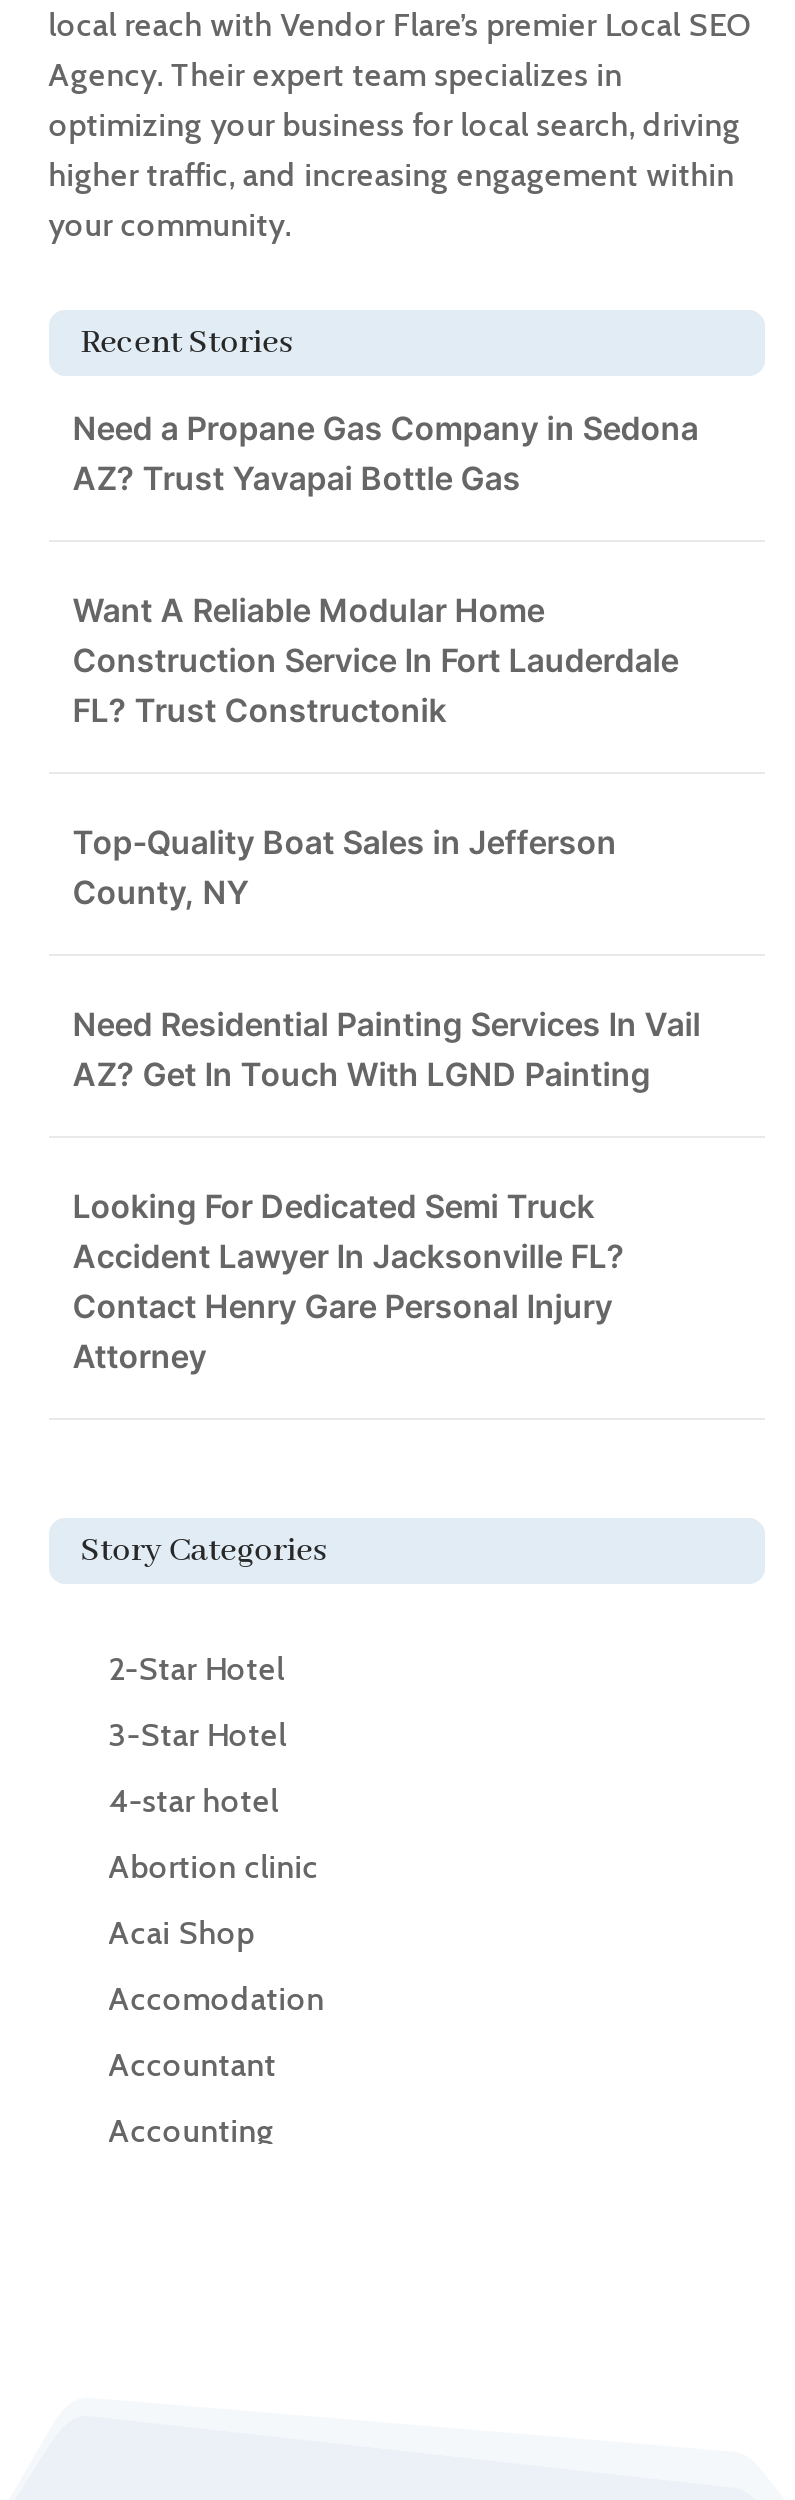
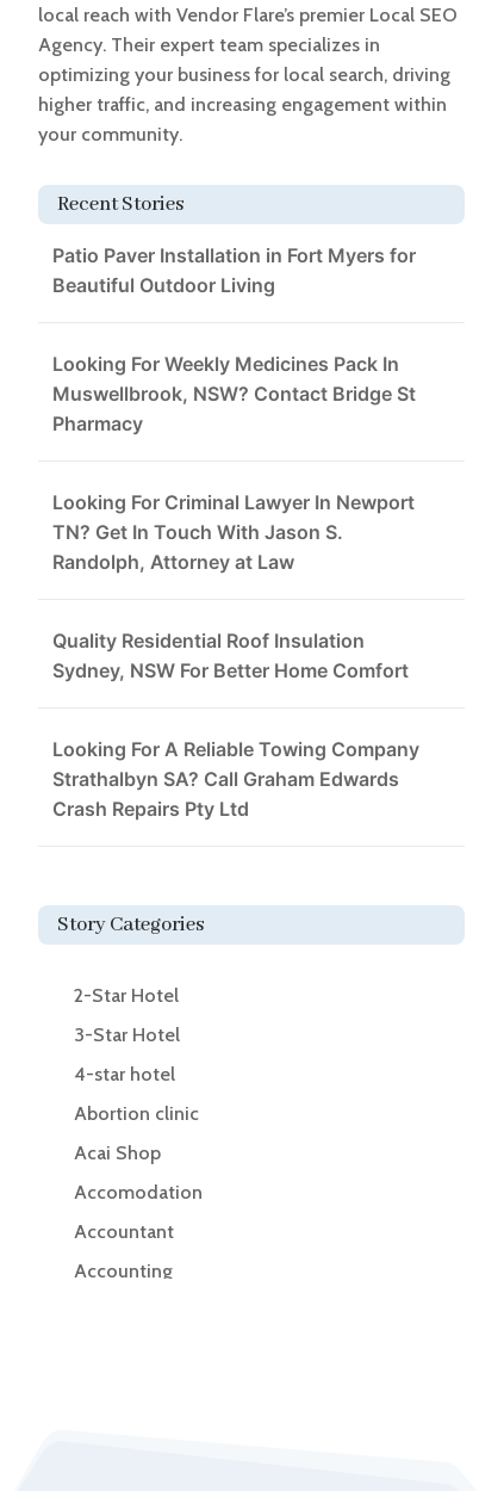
[73,408,699,498] Need a Propane Gas Company in Sedona | AZ? Trust Yavapai Bottle Gas -> [52,243,416,297] Patio Paver Installation in Fort Myers for | Beautiful Outdoor Living
[73,590,679,730] Want A Reliable Modular Home | Construction Service In Fort Lauderdale | FL? Trust Constructonik -> [52,352,416,435] Looking For Weekly Medicines Pack In | Muswellbrook, NSW? Contact Bridge St | Pharmacy
[73,822,617,912] Top-Quality Boat Sales in Jefferson | County, NY -> [52,490,414,574] Looking For Criminal Lawyer In Newport | TN? Get In Touch With Jason S. | Randolph, Attorney at Law
[73,1004,701,1094] Need Residential Painting Services In Vail | AZ? Get In Touch With LGND Painting -> [52,629,408,682] Quality Residential Roof Insulation | Sydney, NSW For Better Home Comfort
[73,1186,625,1376] Looking For Dedicated Semi Truck | Accident Lawyer In Jacksonville FL? | Contact Henry Gare Personal Injury | Attorney -> [52,737,419,821] Looking For A Reliable Towing Company | Strathalbyn SA? Call Graham Edwards | Crash Repairs Pty Ltd

